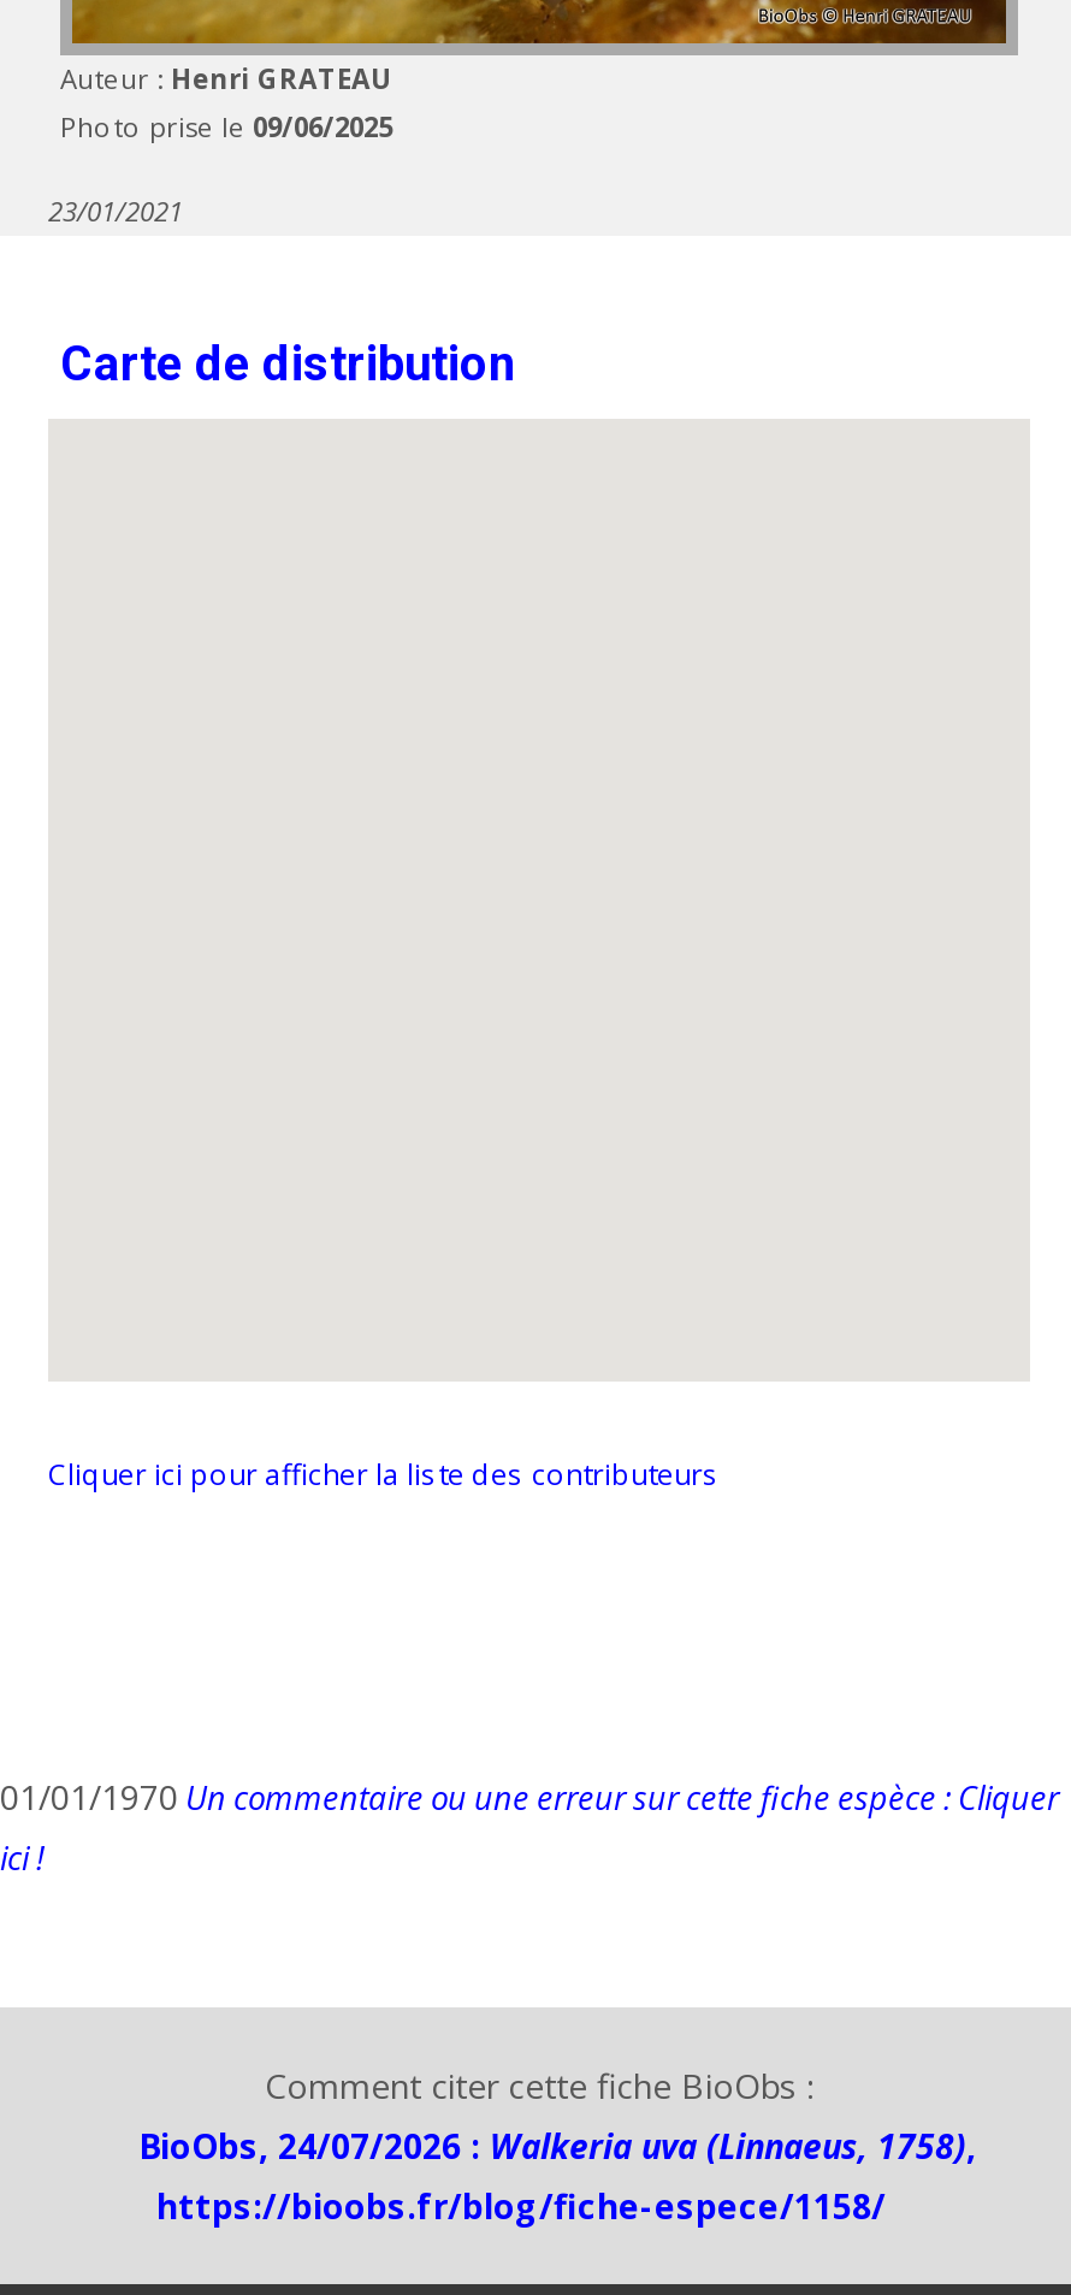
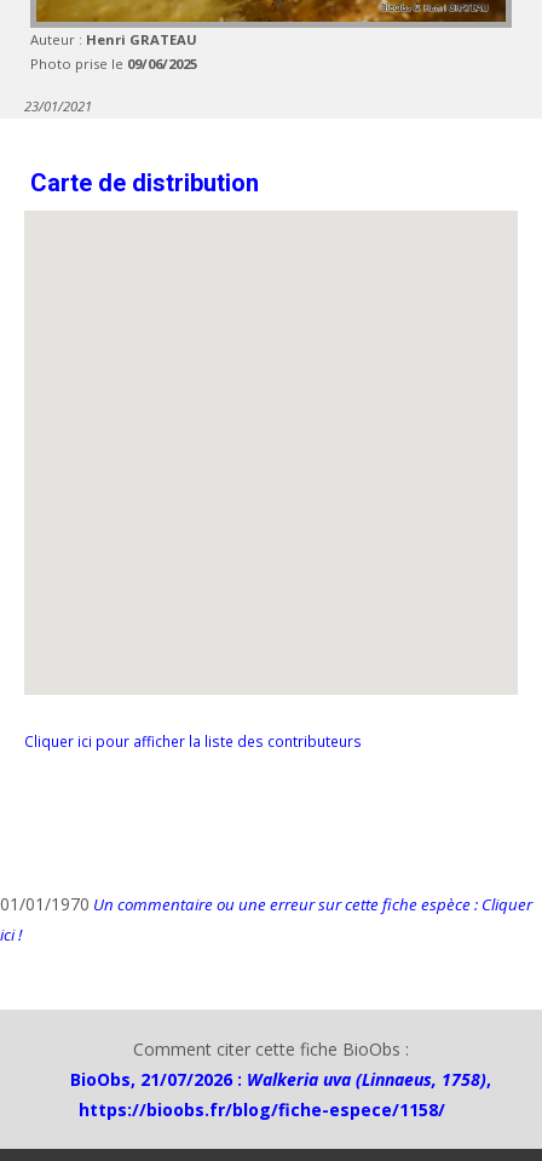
[138,2122,976,2168] BioObs, 24/07/2026 : Walkeria uva (Linnaeus, 1758), -> [70,1067,491,1090] BioObs, 21/07/2026 : Walkeria uva (Linnaeus, 1758),

